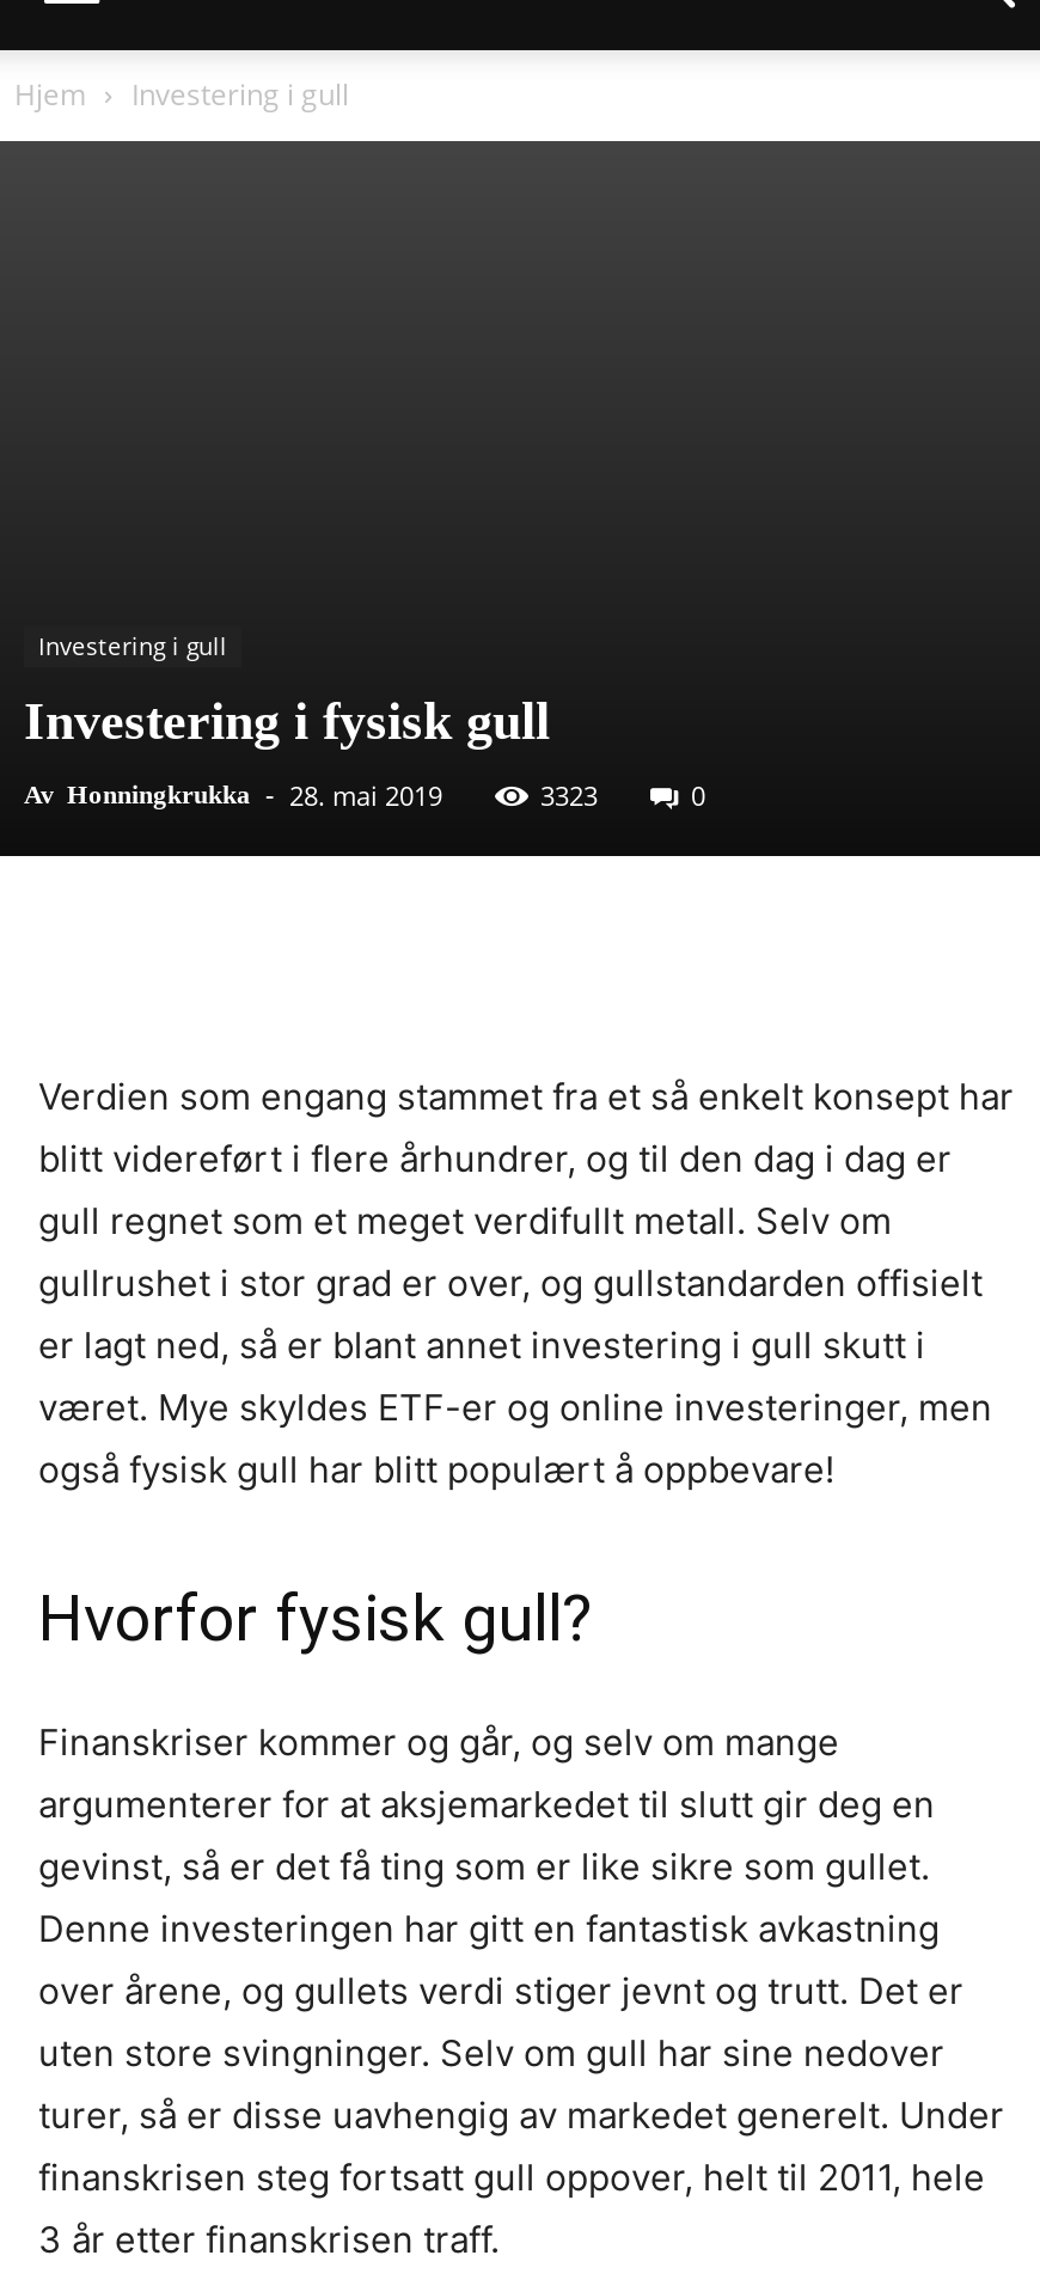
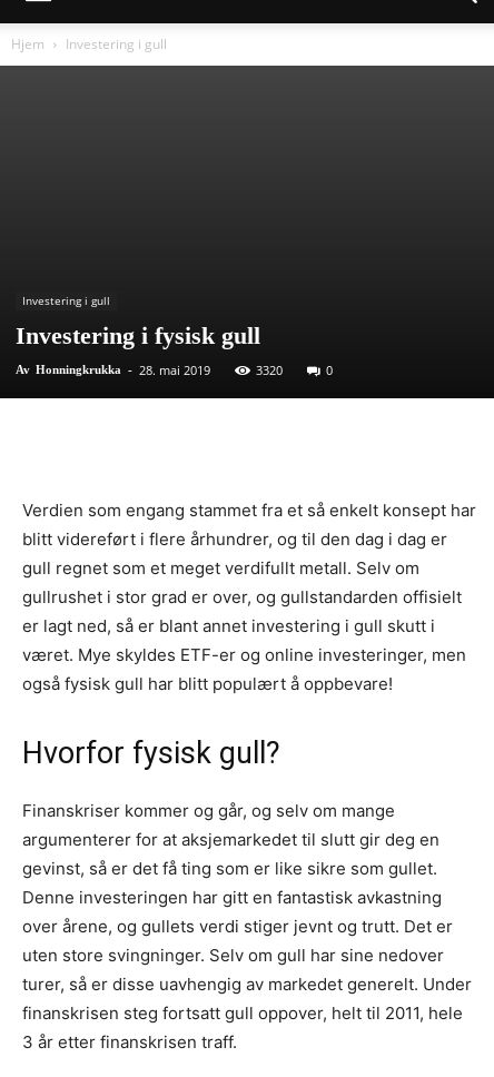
[540,777,598,813] 3323 -> [256,362,283,378] 3320

